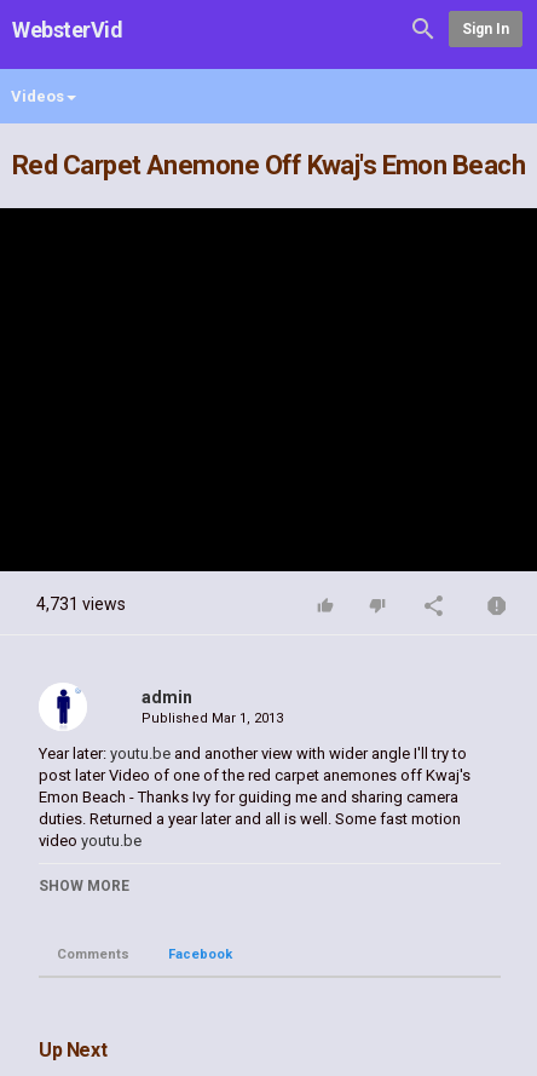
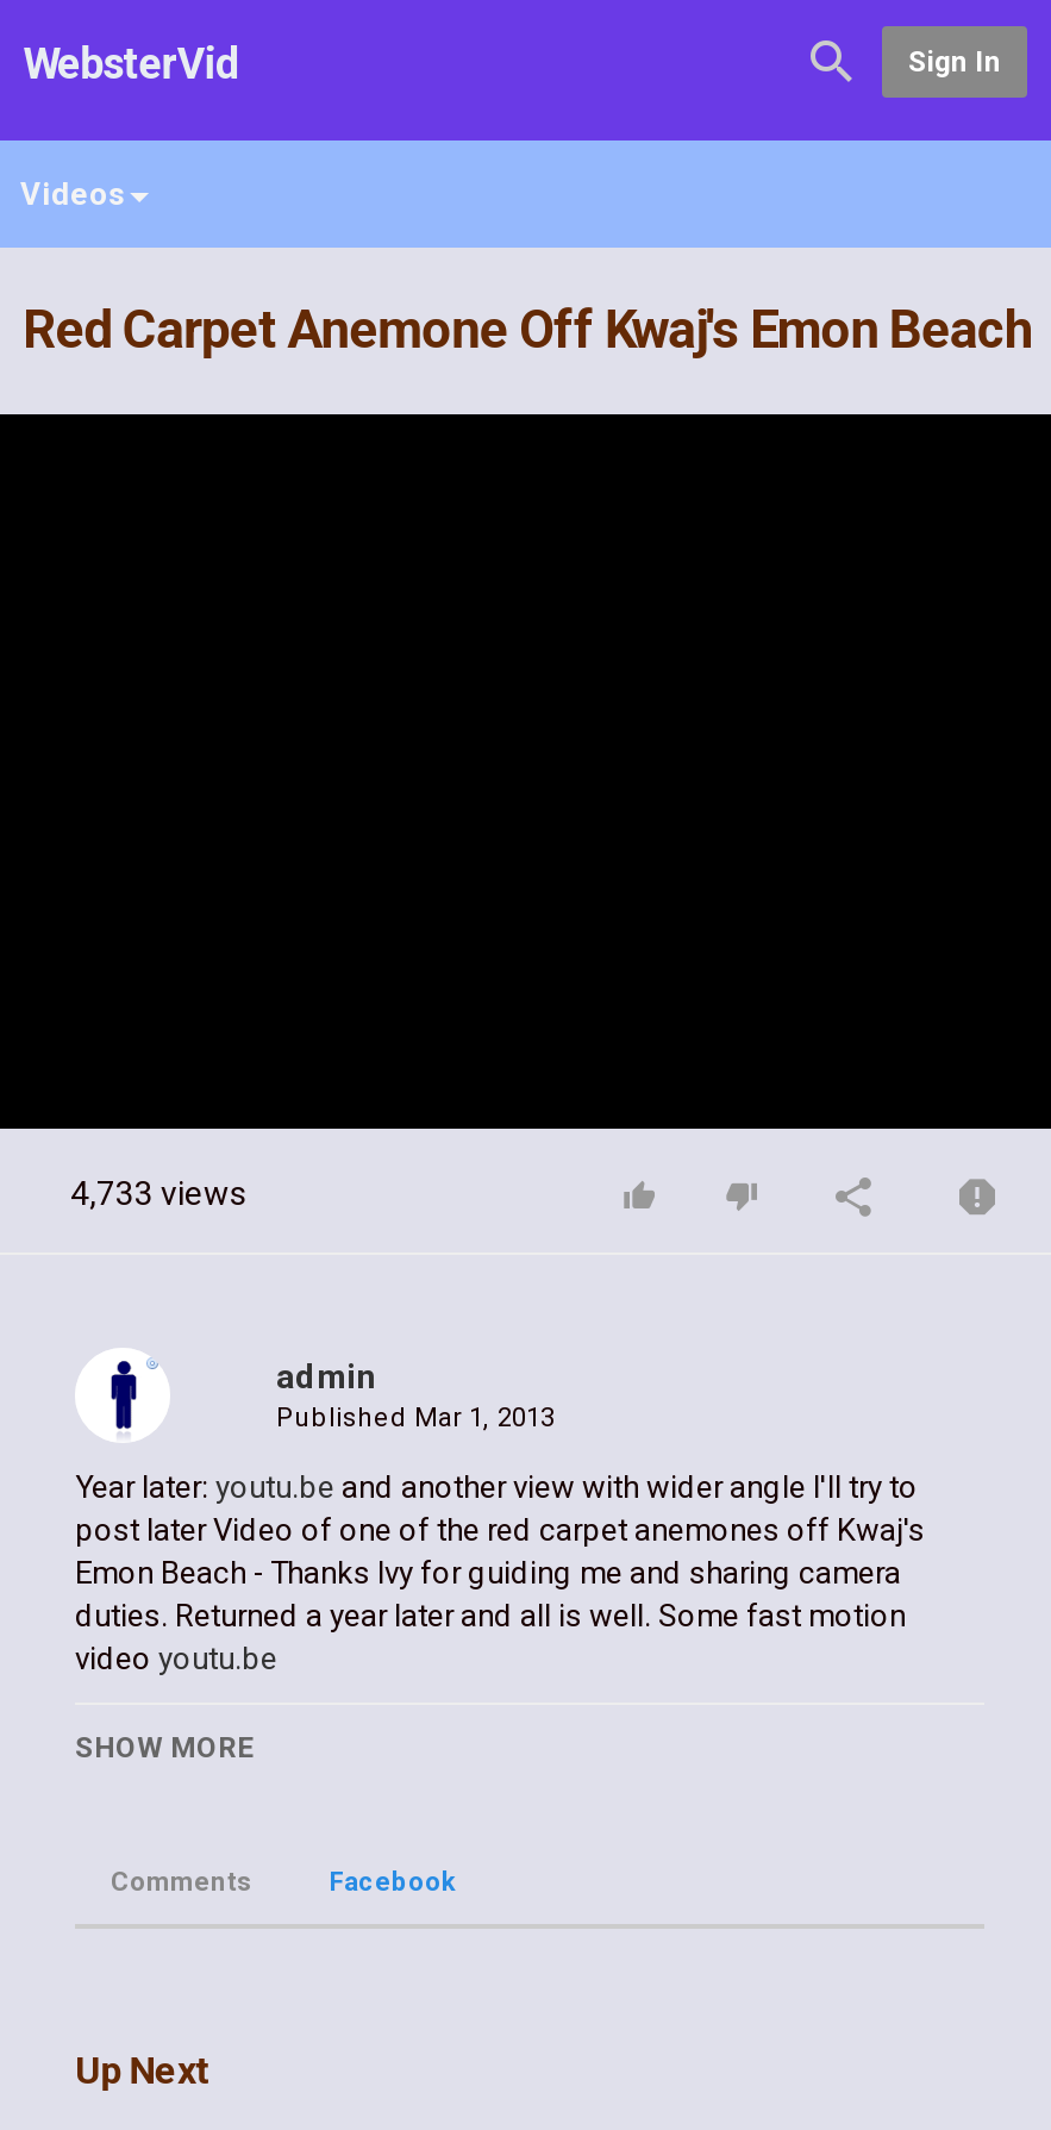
[36,594,126,614] 4,731 views -> [70,1174,246,1212] 4,733 views

